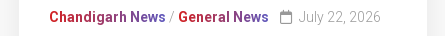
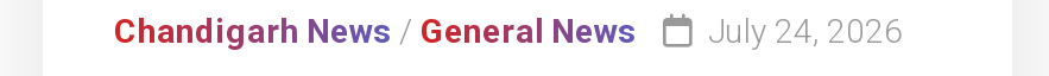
[49,9,381,25] Chandigarh News / General News July 22, 2026 -> [114,11,903,49] Chandigarh News / General News July 24, 2026

